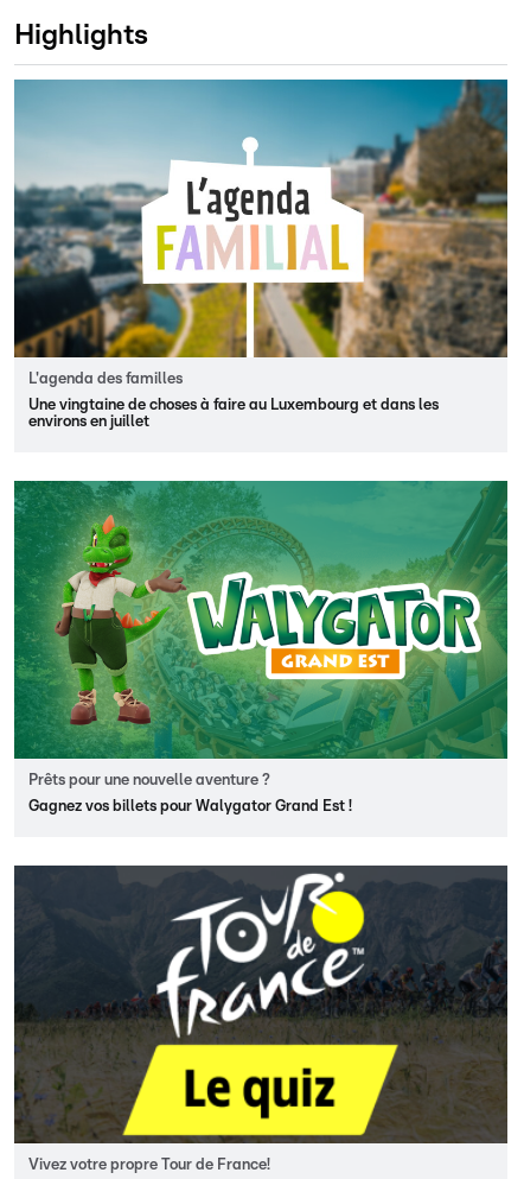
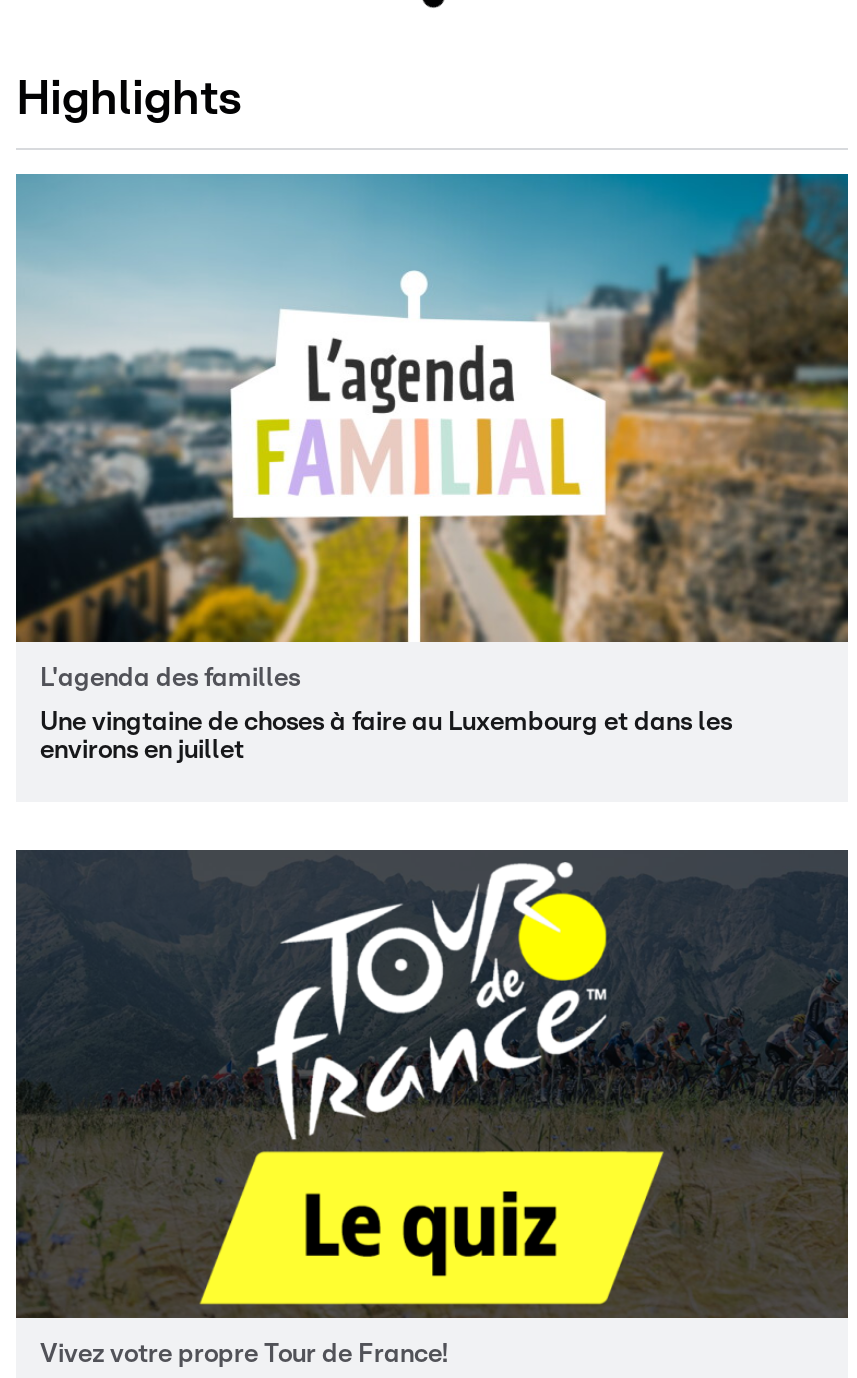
[14,481,507,814] [image] | Prêts pour une nouvelle aventure ? | Gagnez vos billets pour Walygator Grand Est ! -> none

